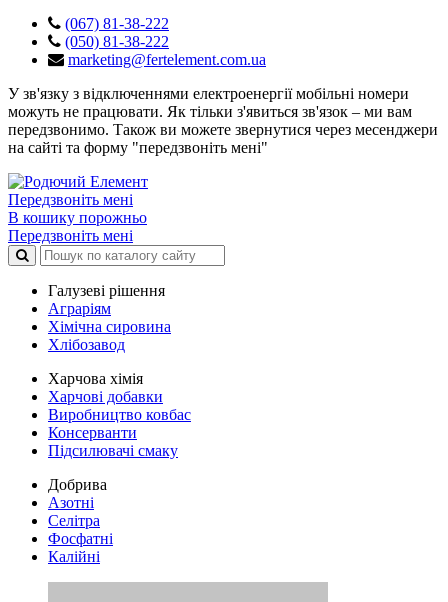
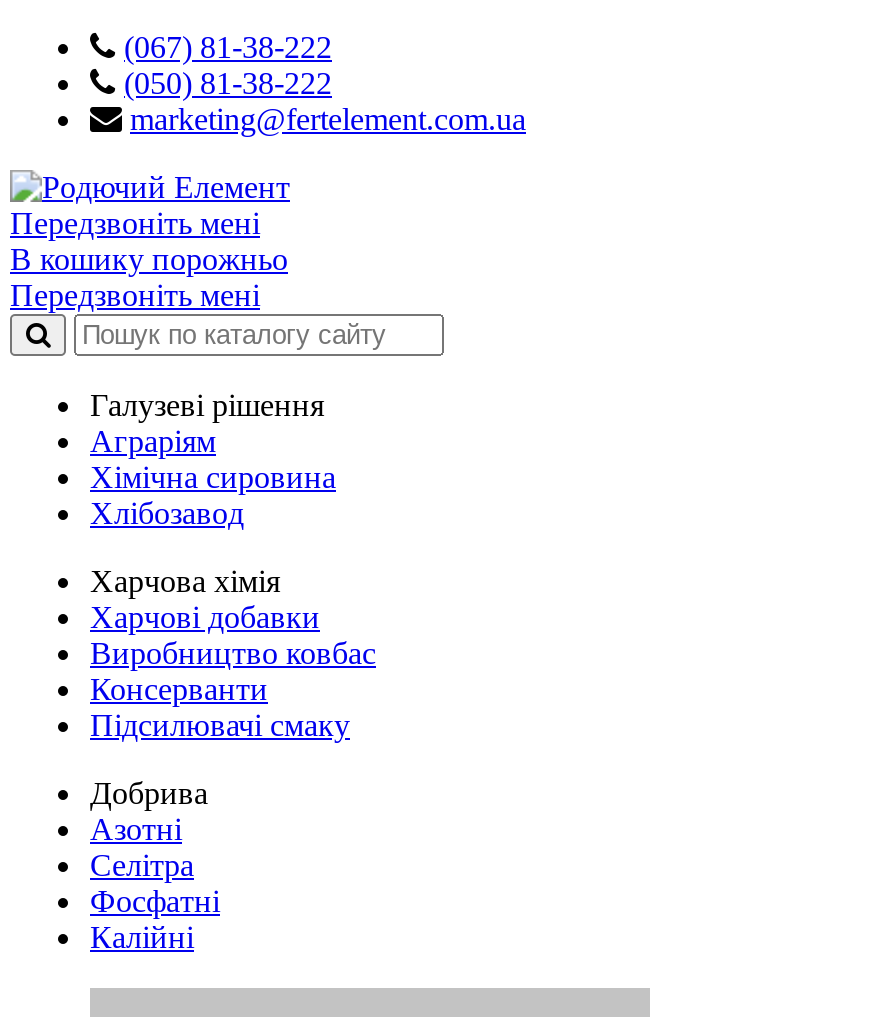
[8,85,438,156] У зв'язку з відключеннями електроенергії мобільні номери | можуть не працювати. Як тільки з'явиться зв'язок – ми вам | передзвонимо. Також ви можете звернутися через месенджери | на сайті та форму "передзвоніть мені" -> none

